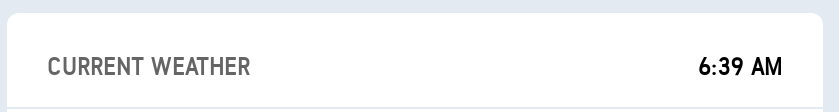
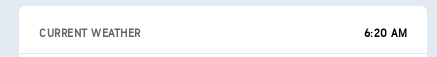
[698,53,783,83] 6:39 AM -> [363,26,407,41] 6:20 AM

